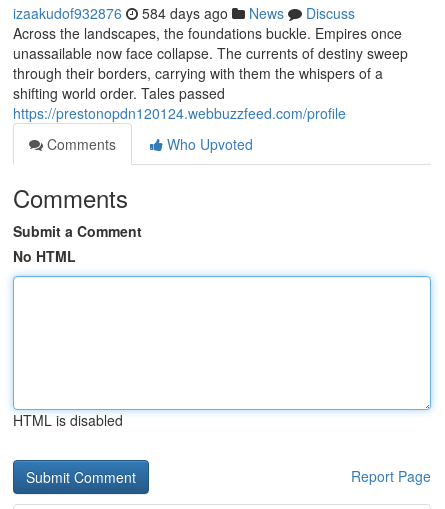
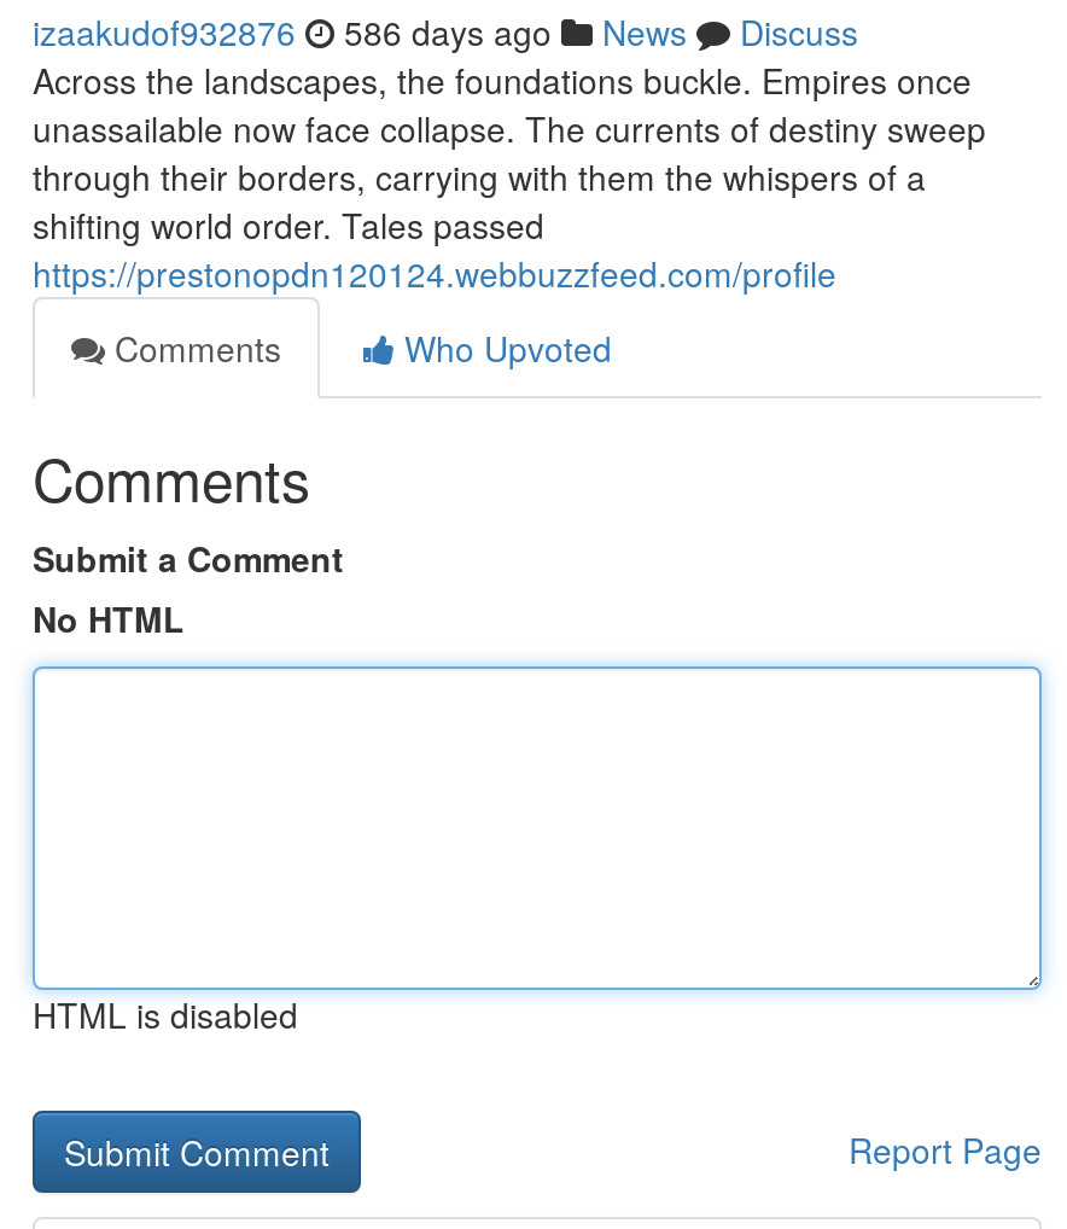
[13,3,355,23] izaakudof932876 584 days ago News Discuss -> [33,7,858,56] izaakudof932876 586 days ago News Discuss

